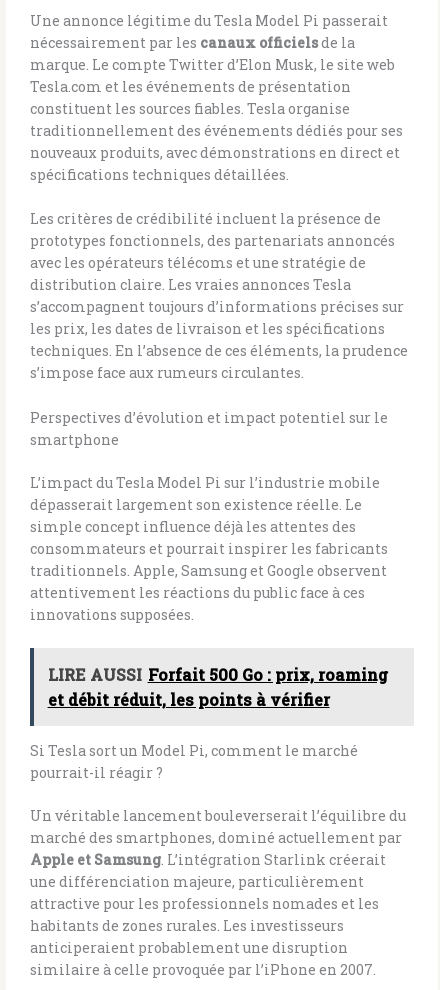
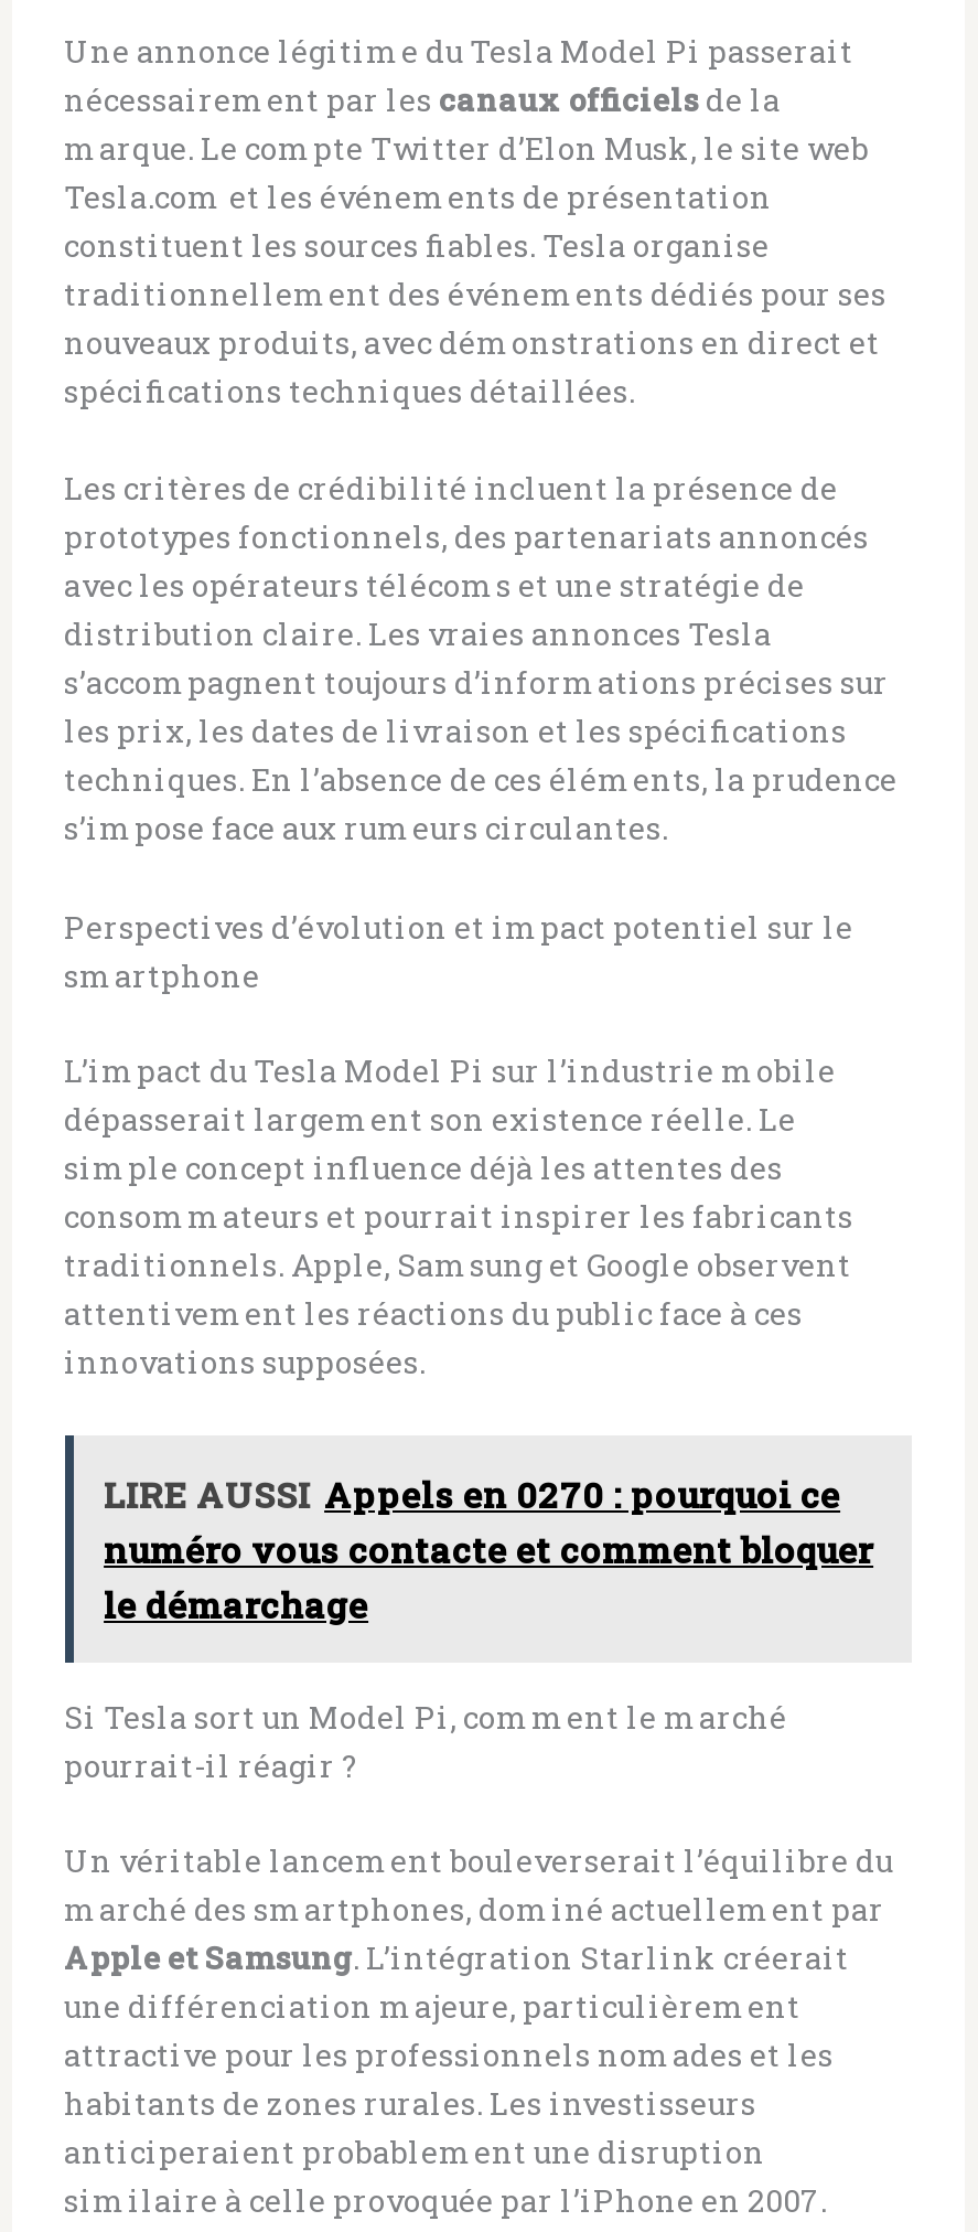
[47,664,387,710] LIRE AUSSI Forfait 500 Go : prix, roaming | et débit réduit, les points à vérifier -> [104,1471,873,1628] LIRE AUSSI Appels en 0270 : pourquoi ce | numéro vous contacte et comment bloquer | le démarchage

